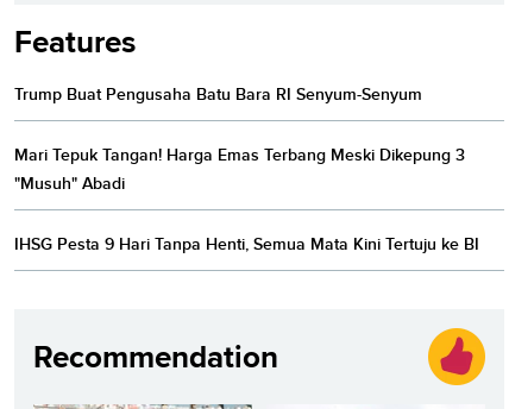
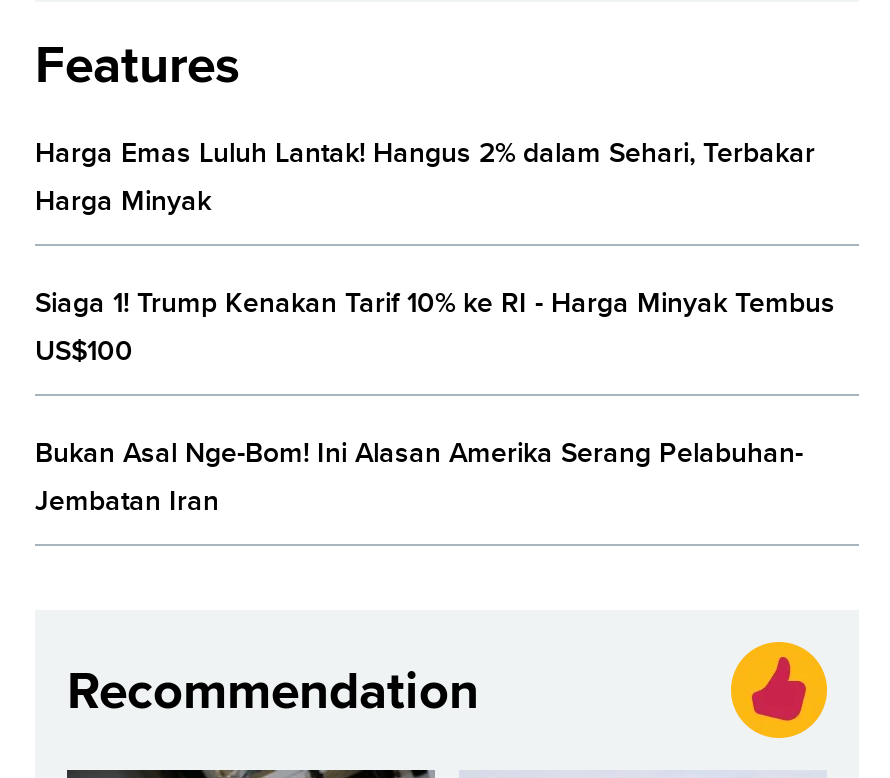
[14,85,479,253] Trump Buat Pengusaha Batu Bara RI Senyum-Senyum | Mari Tepuk Tangan! Harga Emas Terbang Meski Dikepung 3 | "Musuh" Abadi | IHSG Pesta 9 Hari Tanpa Henti, Semua Mata Kini Tertuju ke BI -> [35,136,835,516] Harga Emas Luluh Lantak! Hangus 2% dalam Sehari, Terbakar | Harga Minyak | Siaga 1! Trump Kenakan Tarif 10% ke RI - Harga Minyak Tembus | US$100 | Bukan Asal Nge-Bom! Ini Alasan Amerika Serang Pelabuhan- | Jembatan Iran

